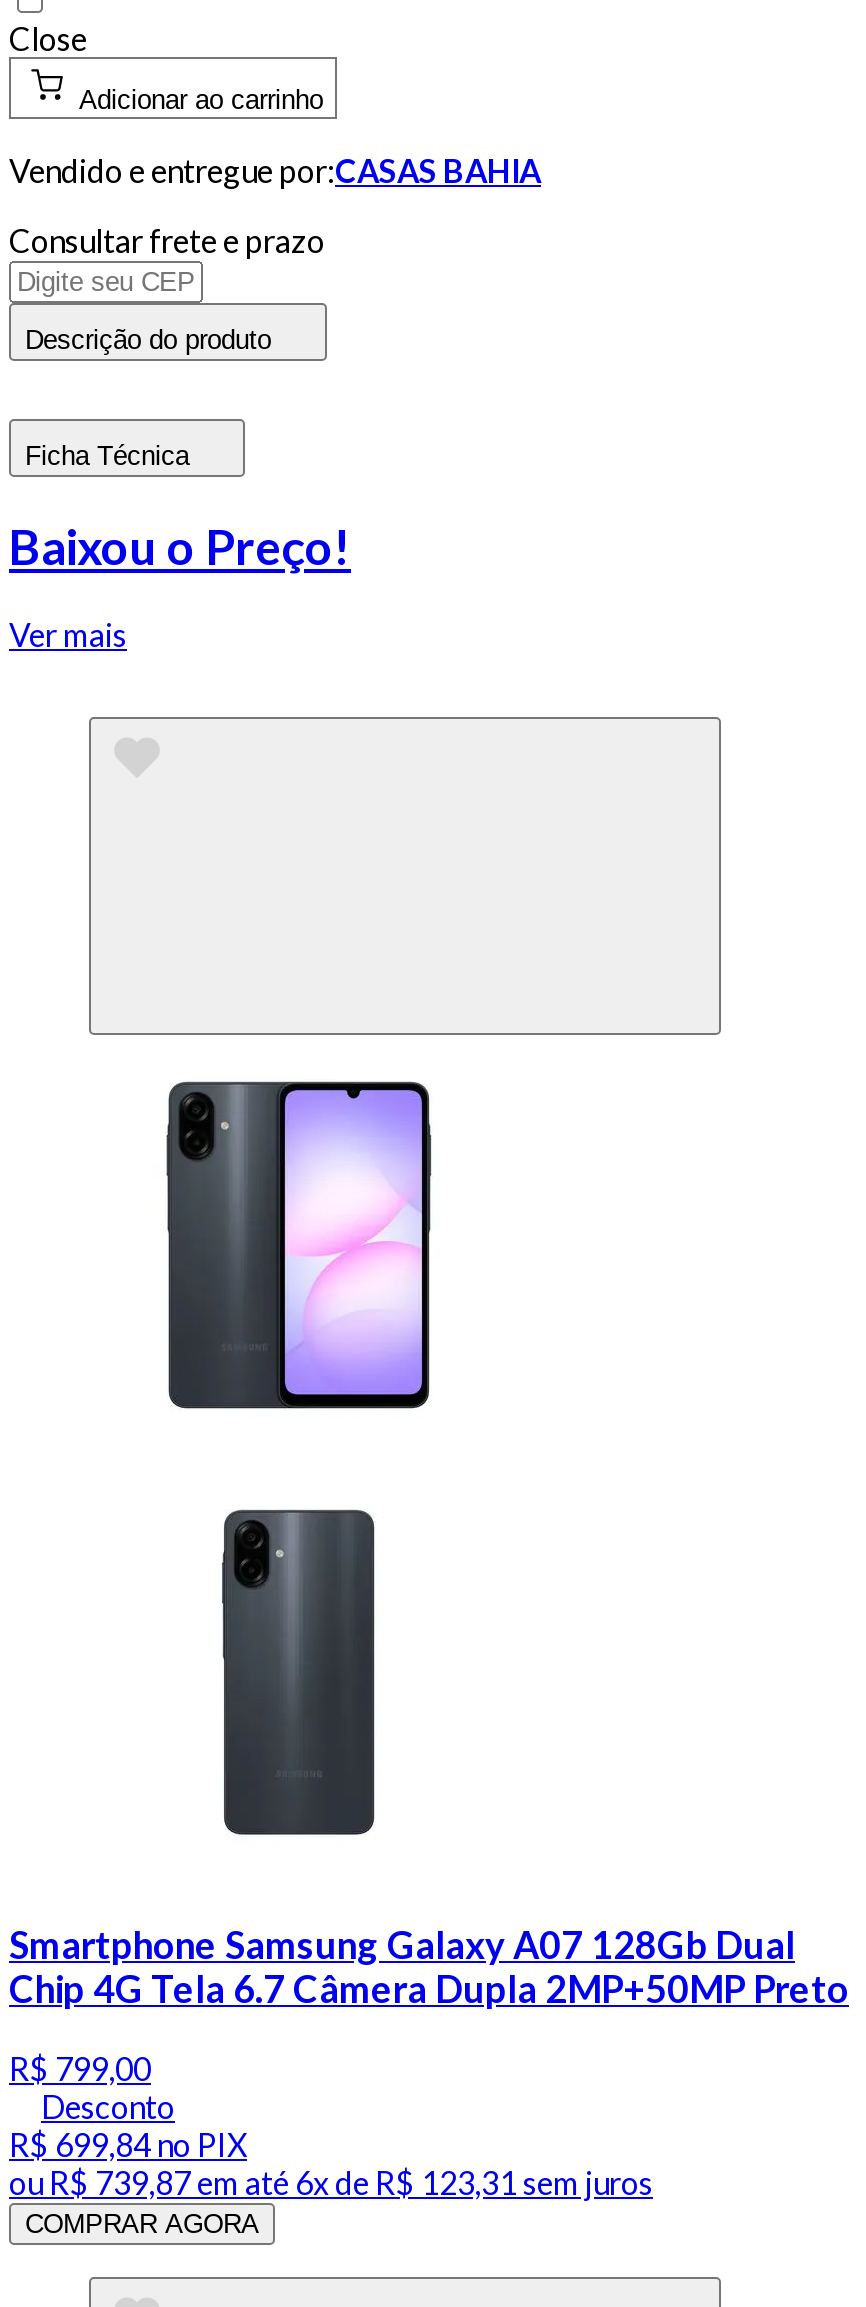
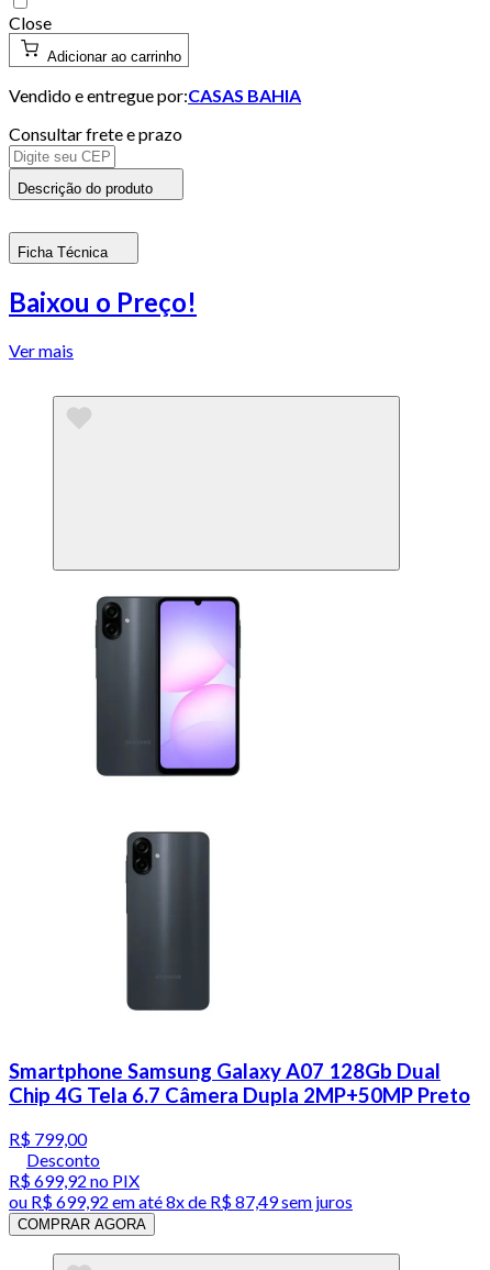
[9,2125,247,2163] R$ 699,84 no PIX -> [9,1170,140,1191] R$ 699,92 no PIX
[9,2163,653,2201] ou R$ 739,87 em até 6x de R$ 123,31 sem juros -> [9,1191,353,1212] ou R$ 699,92 em até 8x de R$ 87,49 sem juros

